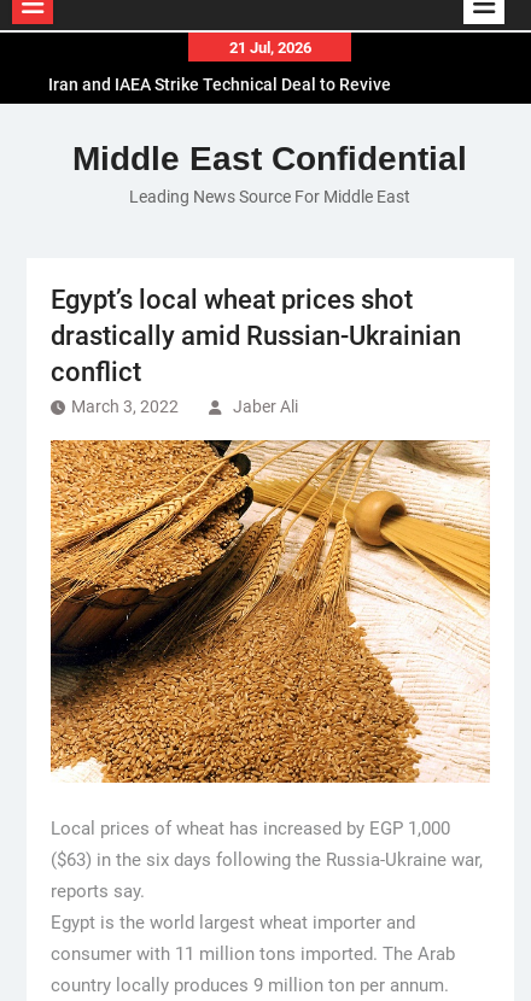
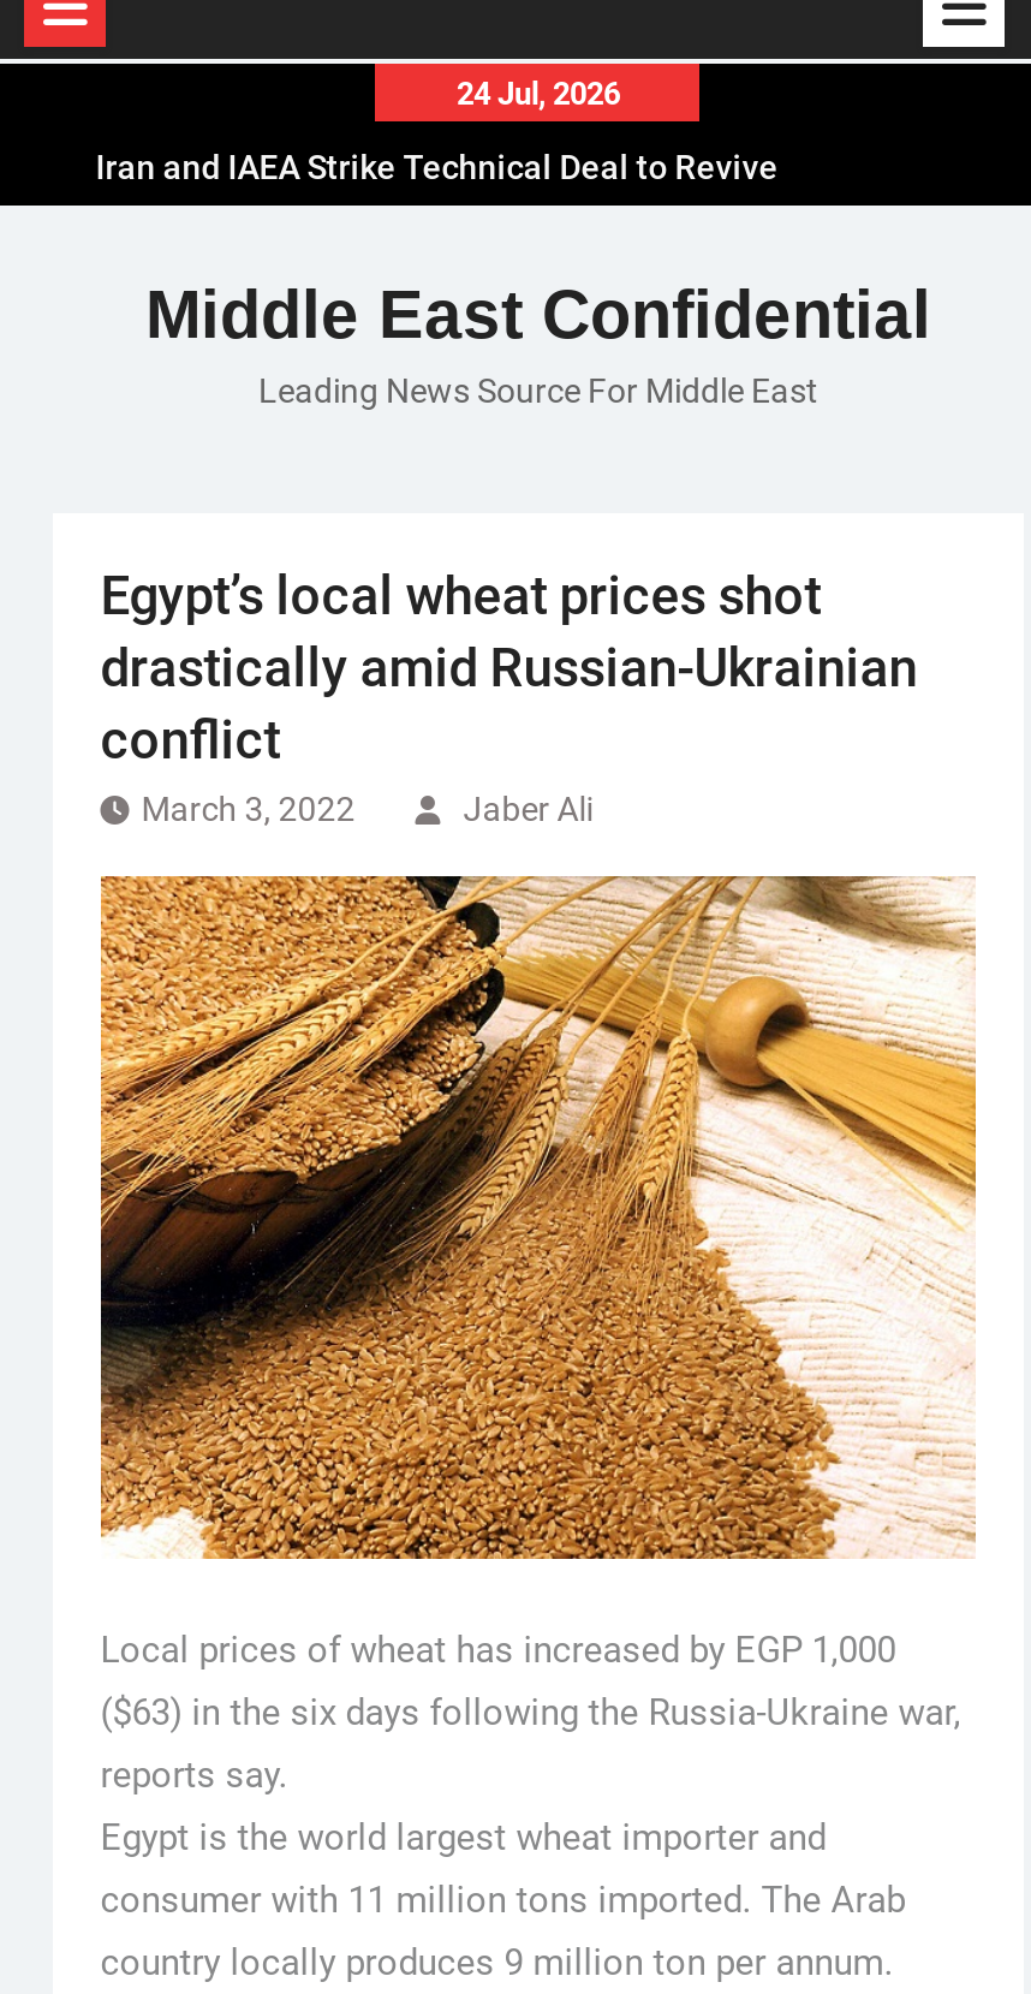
[229,39,311,57] 21 Jul, 2026 -> [457,76,620,112] 24 Jul, 2026

